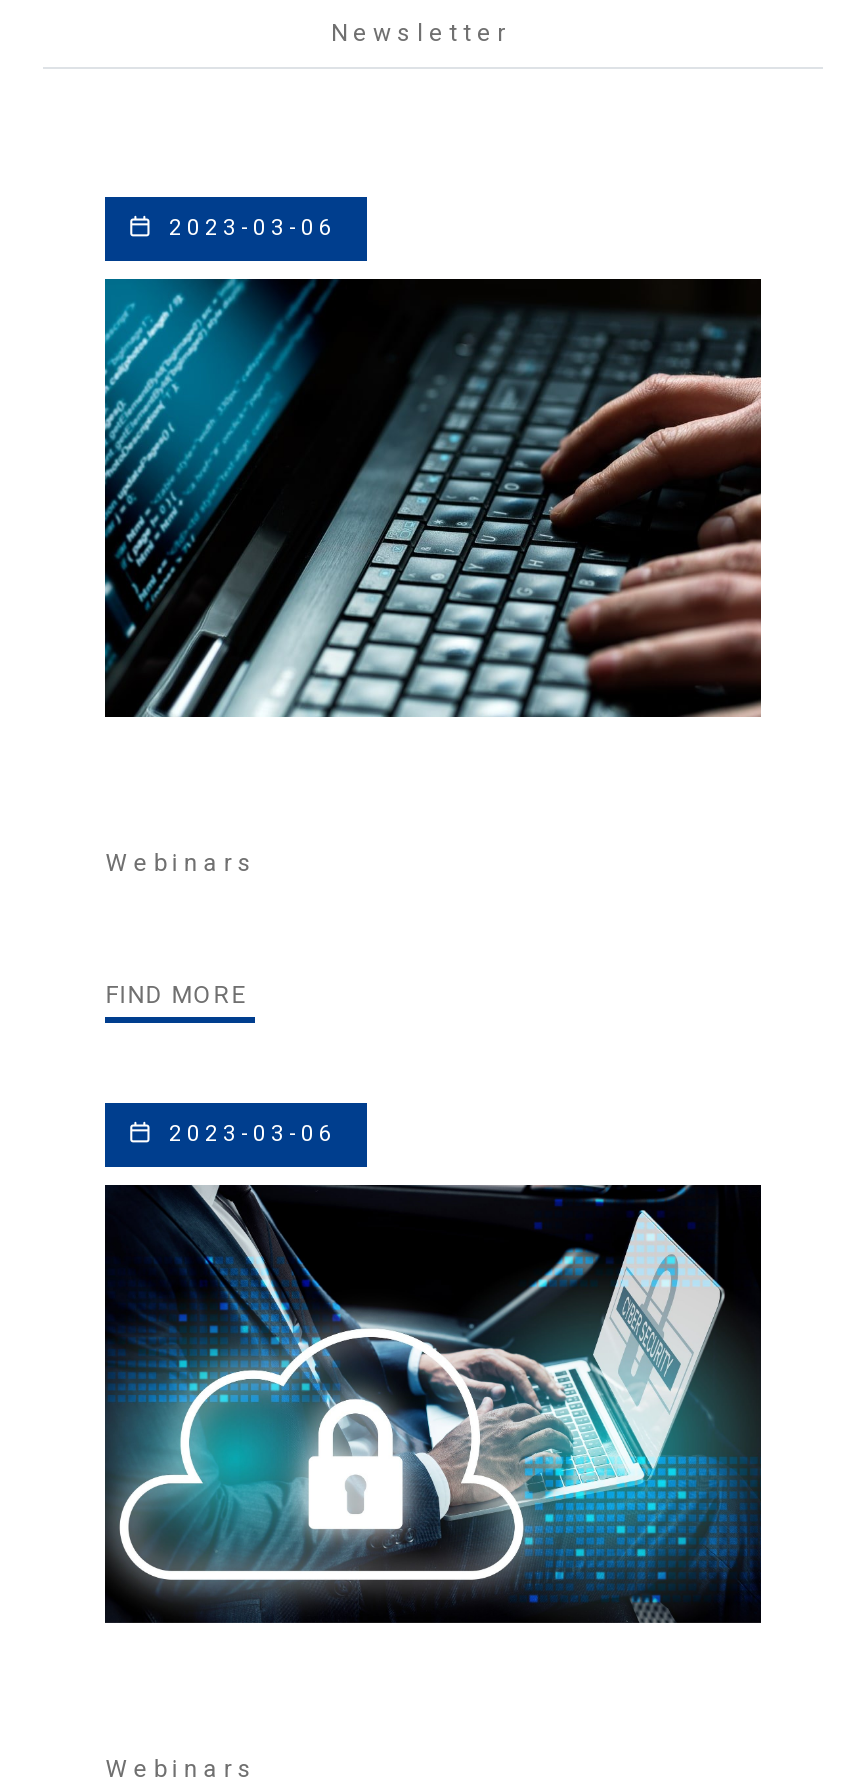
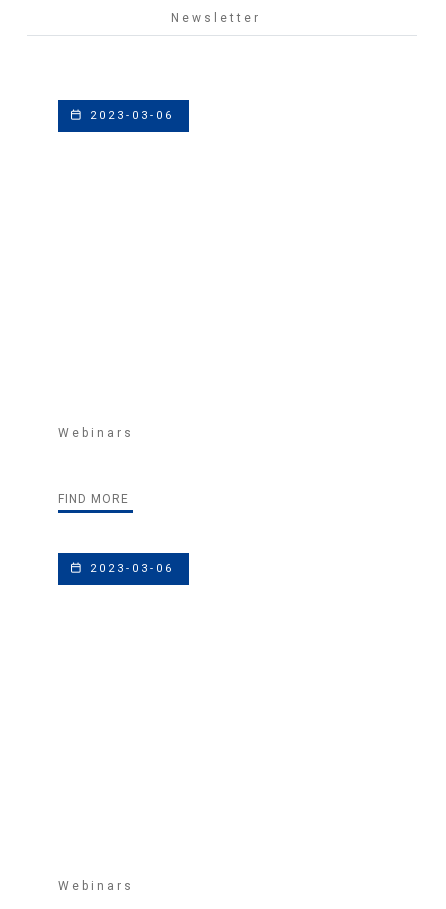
[103,277,763,719] [image] -> none
[103,1183,763,1625] [image] -> none

